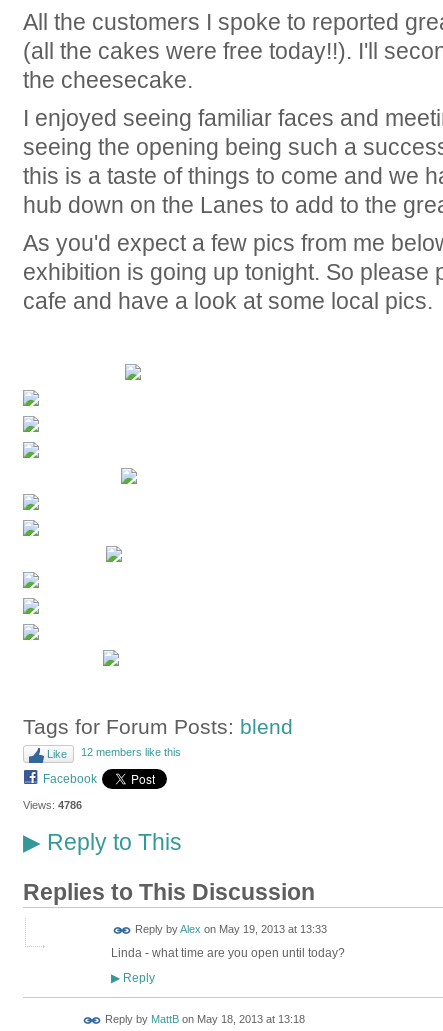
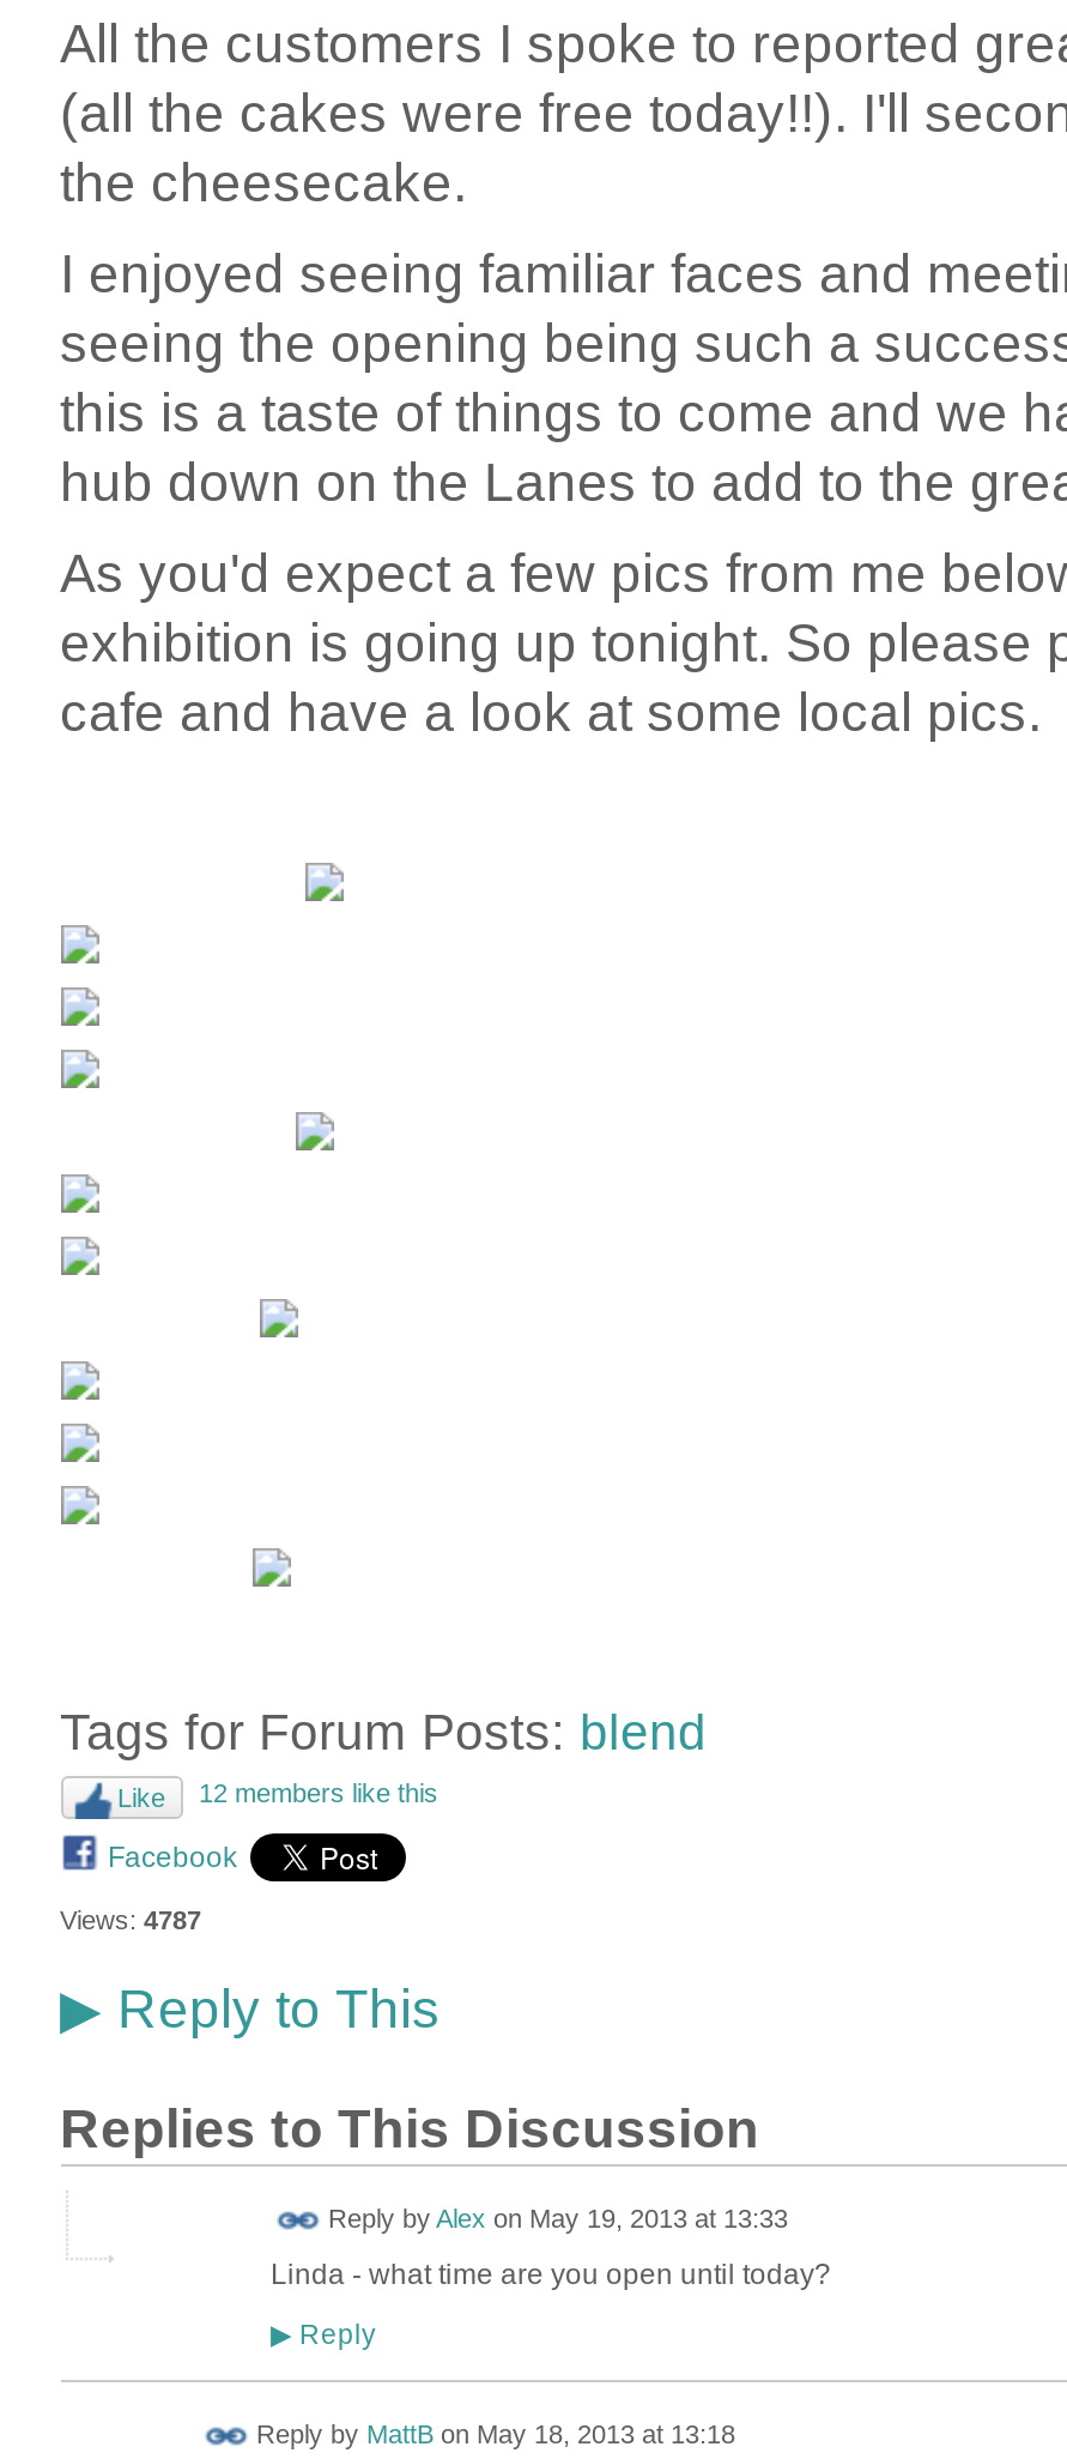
[22,799,81,811] Views: 4786 -> [60,1905,201,1933] Views: 4787

